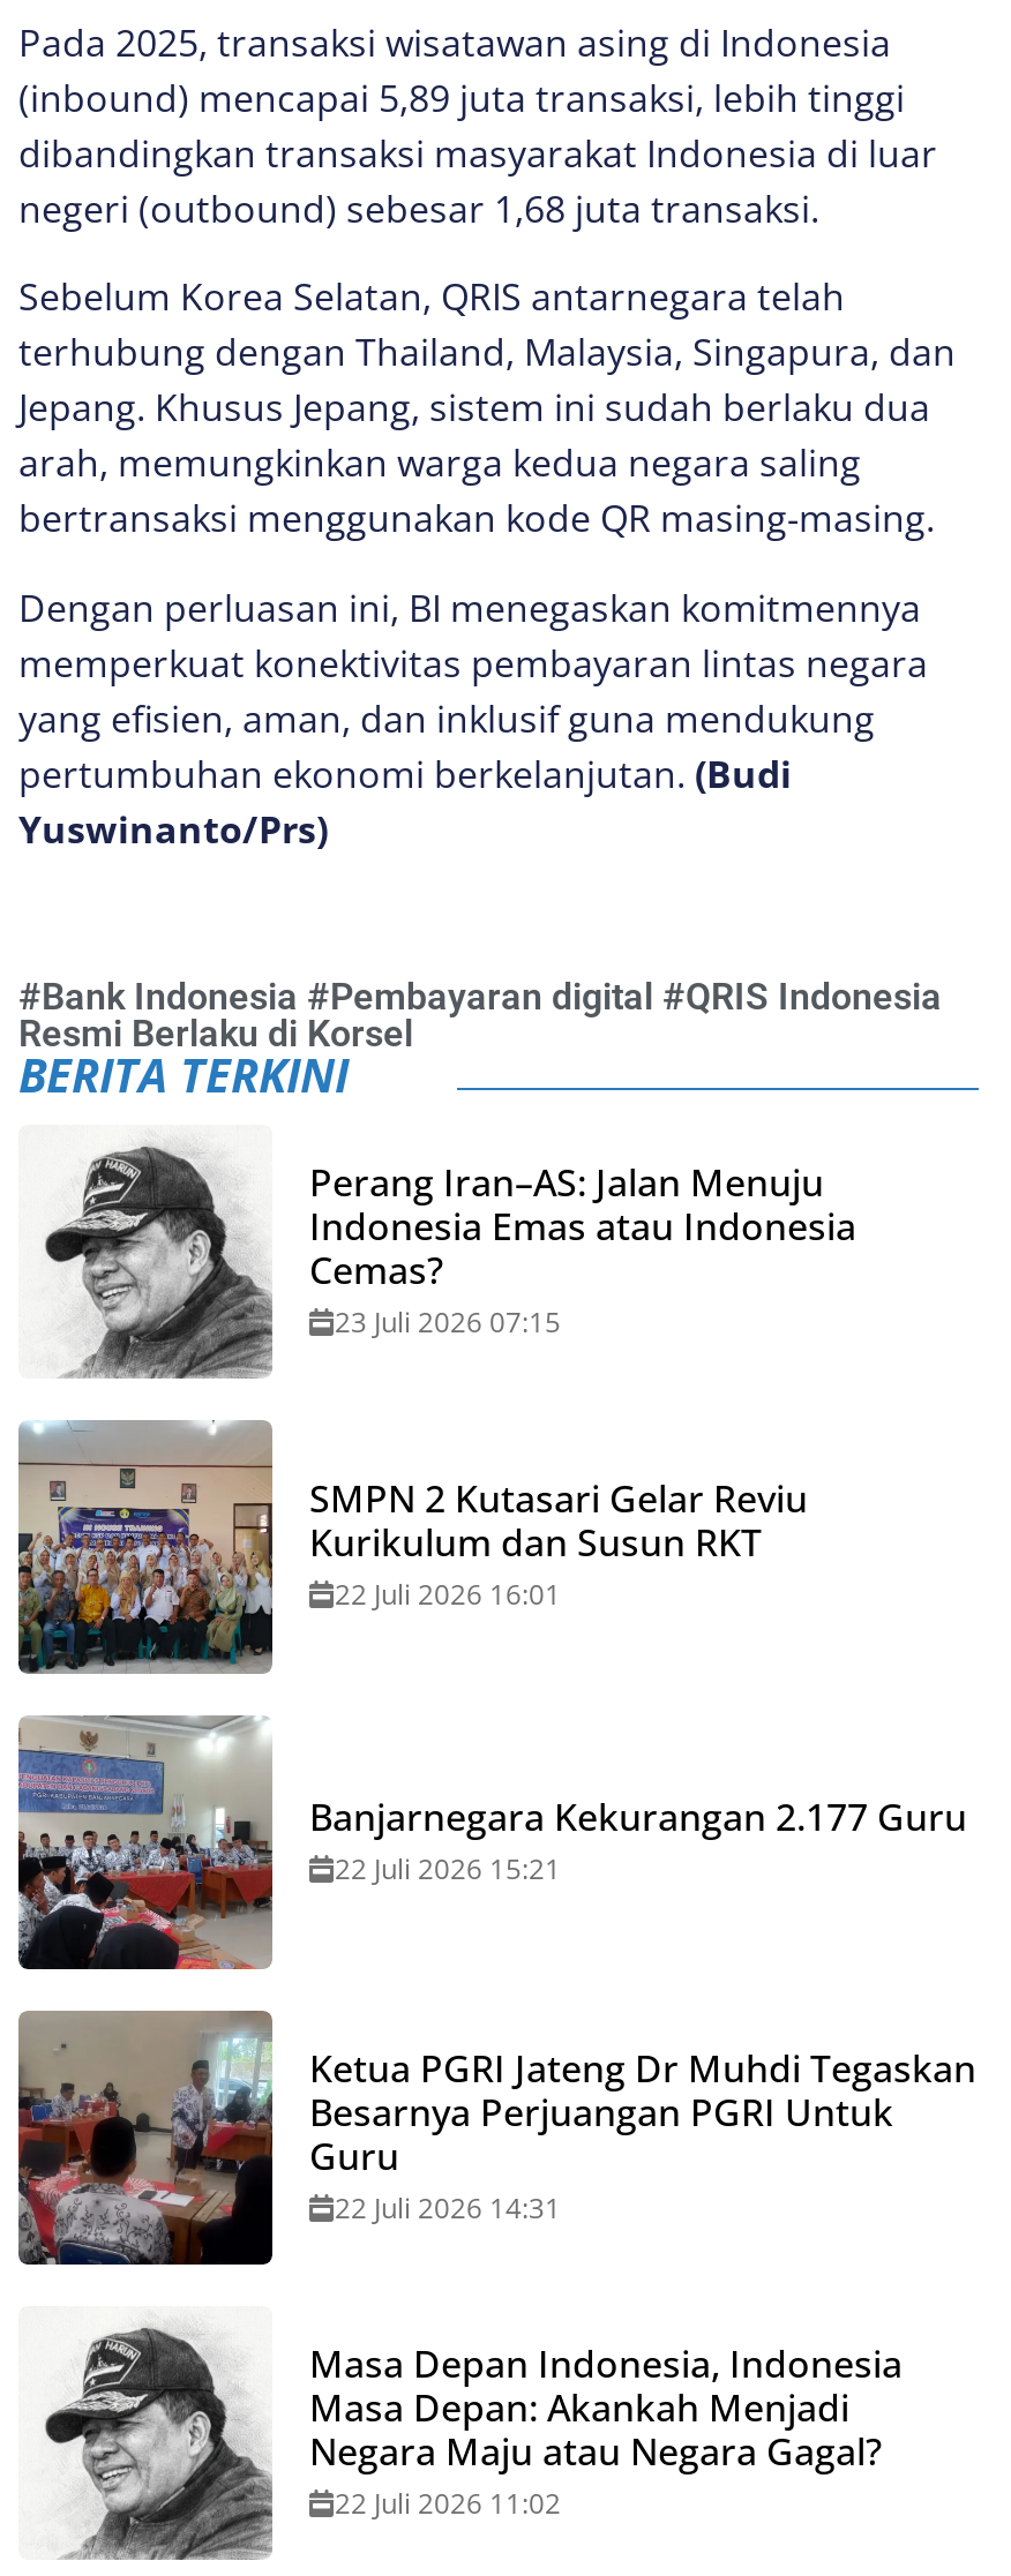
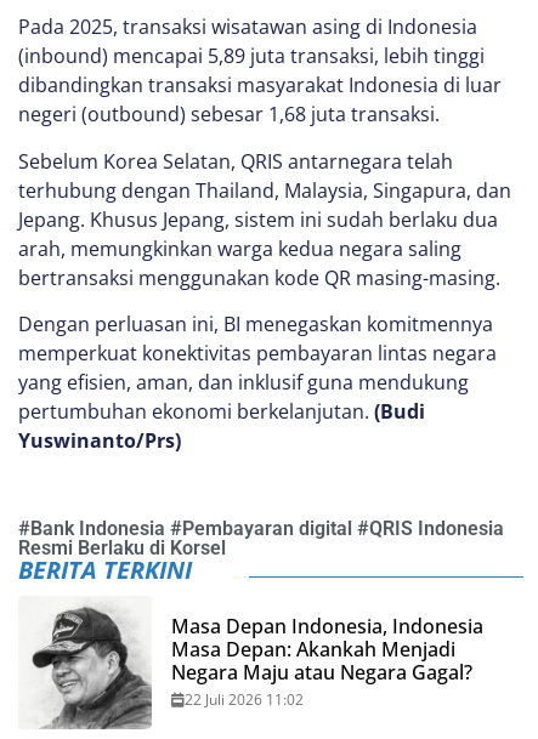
[309,1157,856,1341] Perang Iran–AS: Jalan Menuju | Indonesia Emas atau Indonesia | Cemas? | 23 Juli 2026 07:15 -> none
[16,1420,808,1676] [image] | SMPN 2 Kutasari Gelar Reviu | Kurikulum dan Susun RKT | 22 Juli 2026 16:01 -> none
[16,1713,967,1972] [image] | Banjarnegara Kekurangan 2.177 Guru | 22 Juli 2026 15:21 -> none
[16,2008,976,2267] [image] | Ketua PGRI Jateng Dr Muhdi Tegaskan | Besarnya Perjuangan PGRI Untuk | Guru | 22 Juli 2026 14:31 -> none

